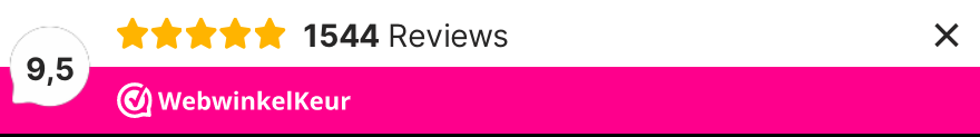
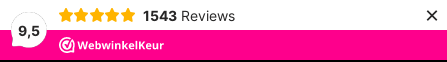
[303,14,508,52] 1544 Reviews -> [143,6,235,23] 1543 Reviews

